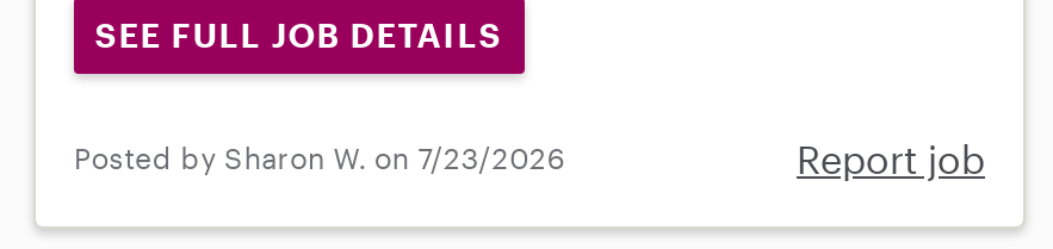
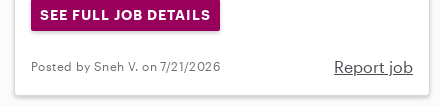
[74,142,565,175] Posted by Sharon W. on 7/23/2026 -> [31,59,220,73] Posted by Sneh V. on 7/21/2026

